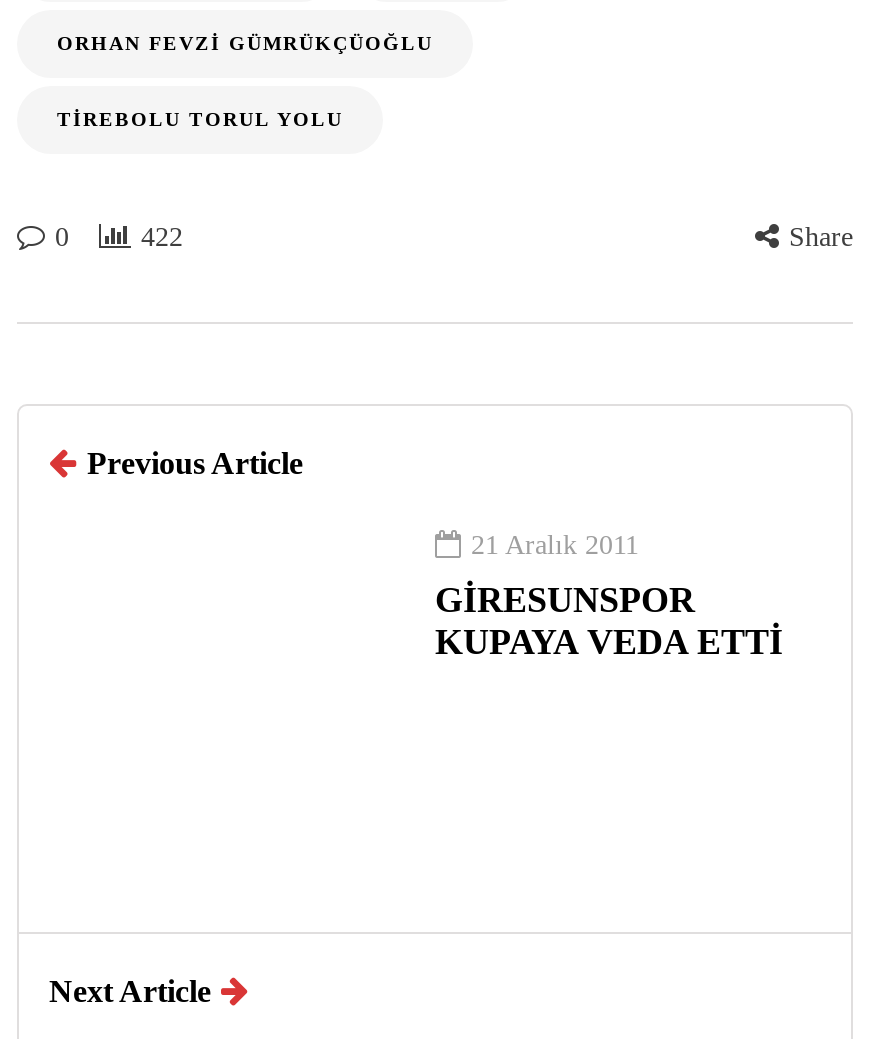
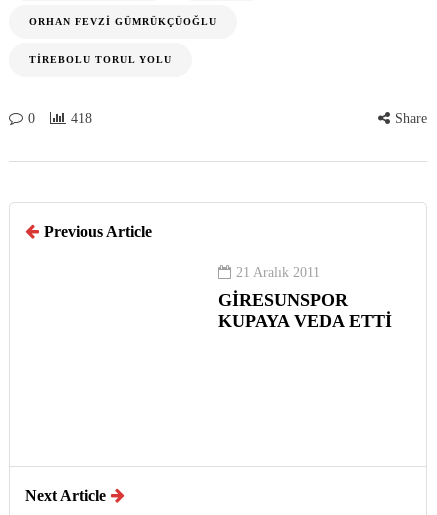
[141,222,183,252] 422 -> [71,111,92,126] 418

